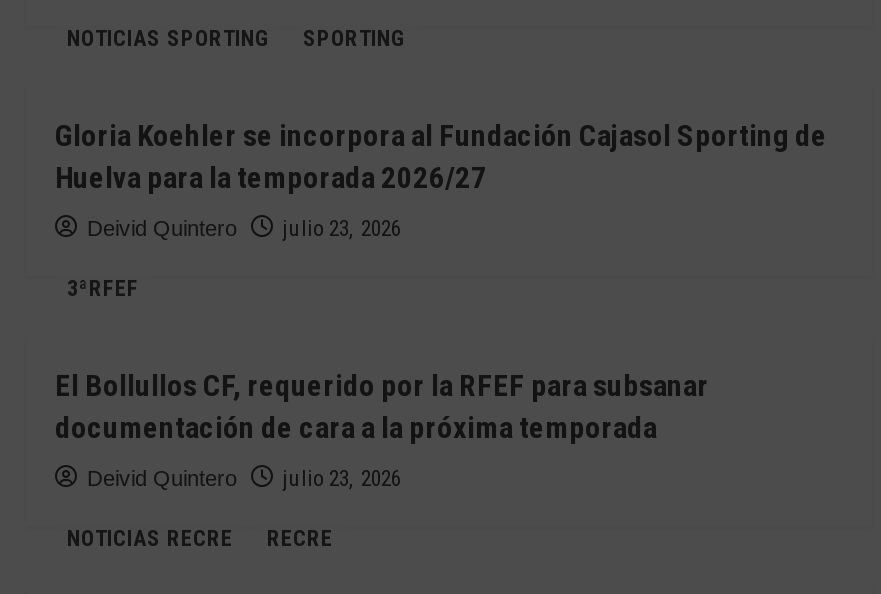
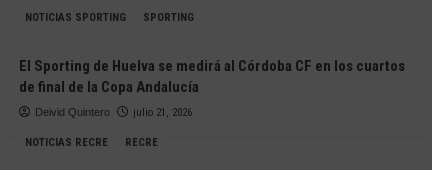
[55,117,827,195] Gloria Koehler se incorpora al Fundación Cajasol Sporting de | Huelva para la temporada 2026/27 -> [18,57,404,96] El Sporting de Huelva se medirá al Córdoba CF en los cuartos | de final de la Copa Andalucía
[55,215,709,491] julio 23, 2026 | 3ªRFEF | El Bollullos CF, requerido por la RFEF para subsanar | documentación de cara a la próxima temporada | Deivid Quintero | julio 23, 2026 -> [132,106,191,119] julio 21, 2026

